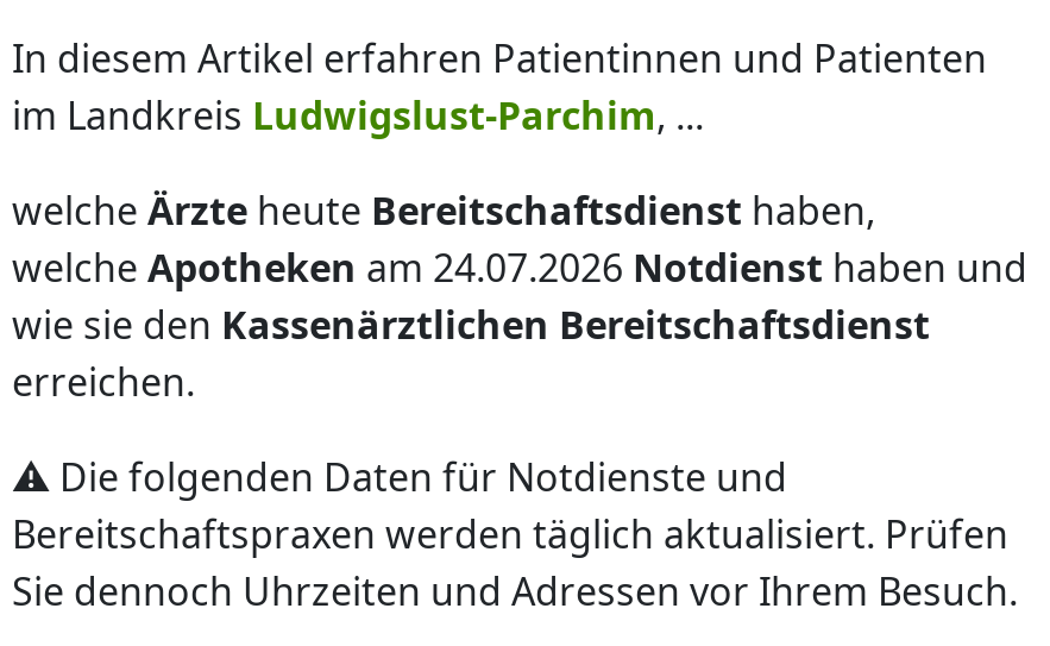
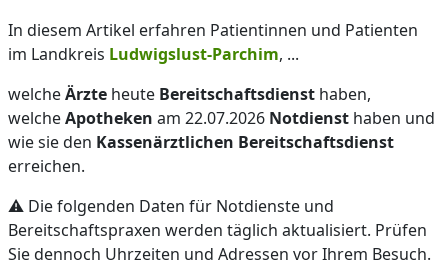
[12,242,1027,294] welche Apotheken am 24.07.2026 Notdienst haben und -> [8,107,435,129] welche Apotheken am 22.07.2026 Notdienst haben und

